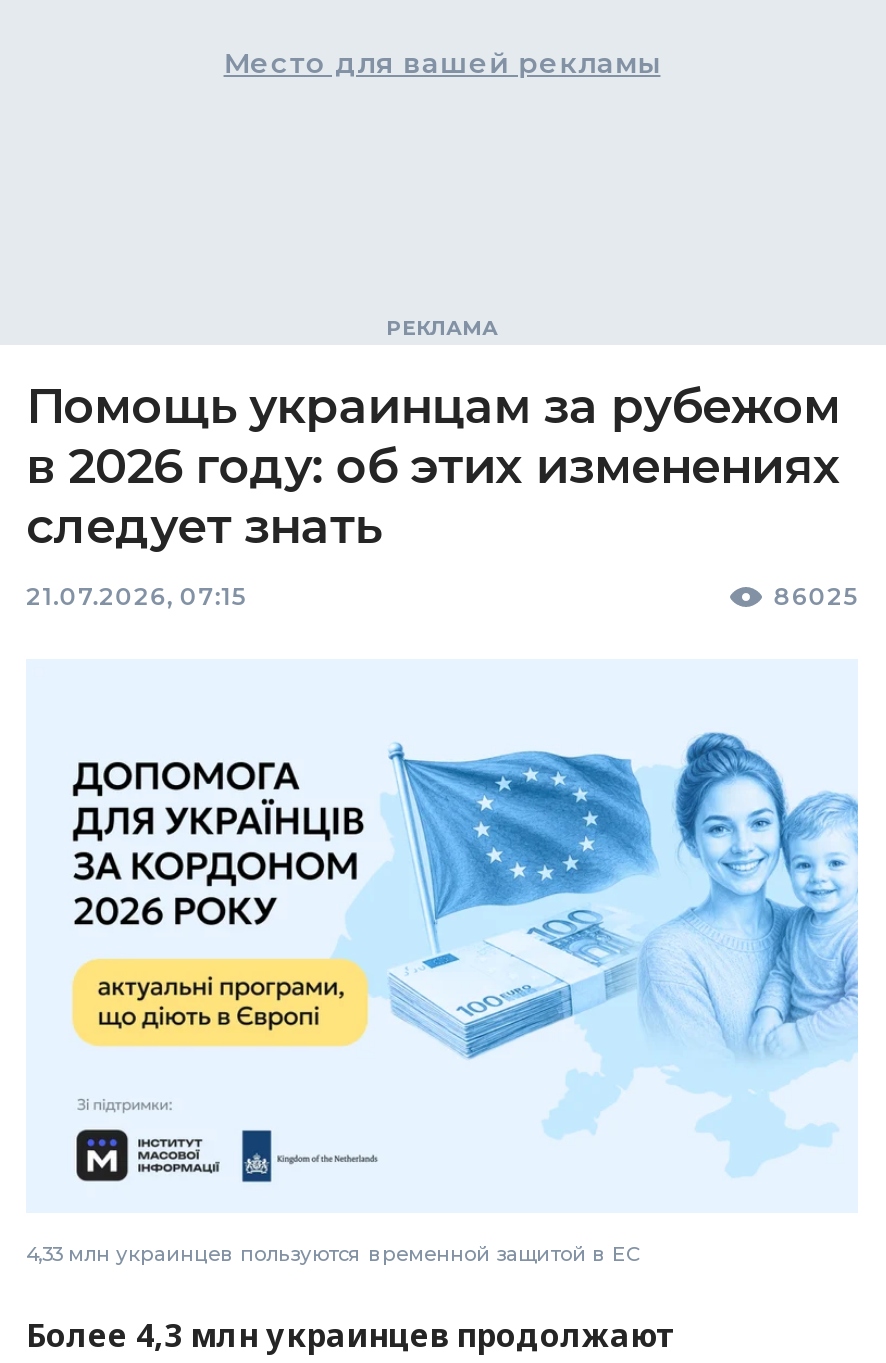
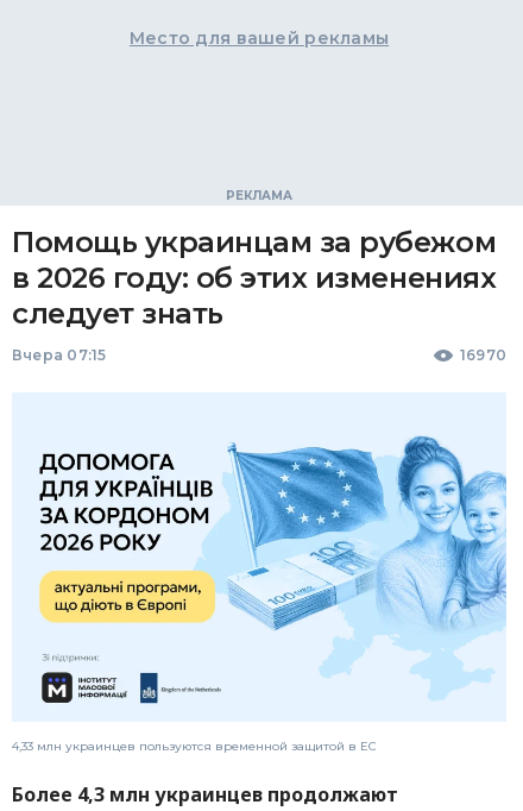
[26,580,858,610] 21.07.2026, 07:15 | 86025 -> [12,346,506,363] Вчера 07:15 | 16970

